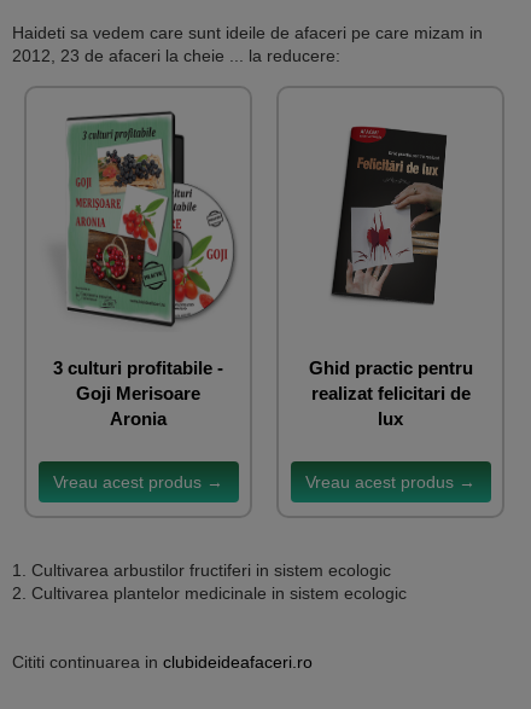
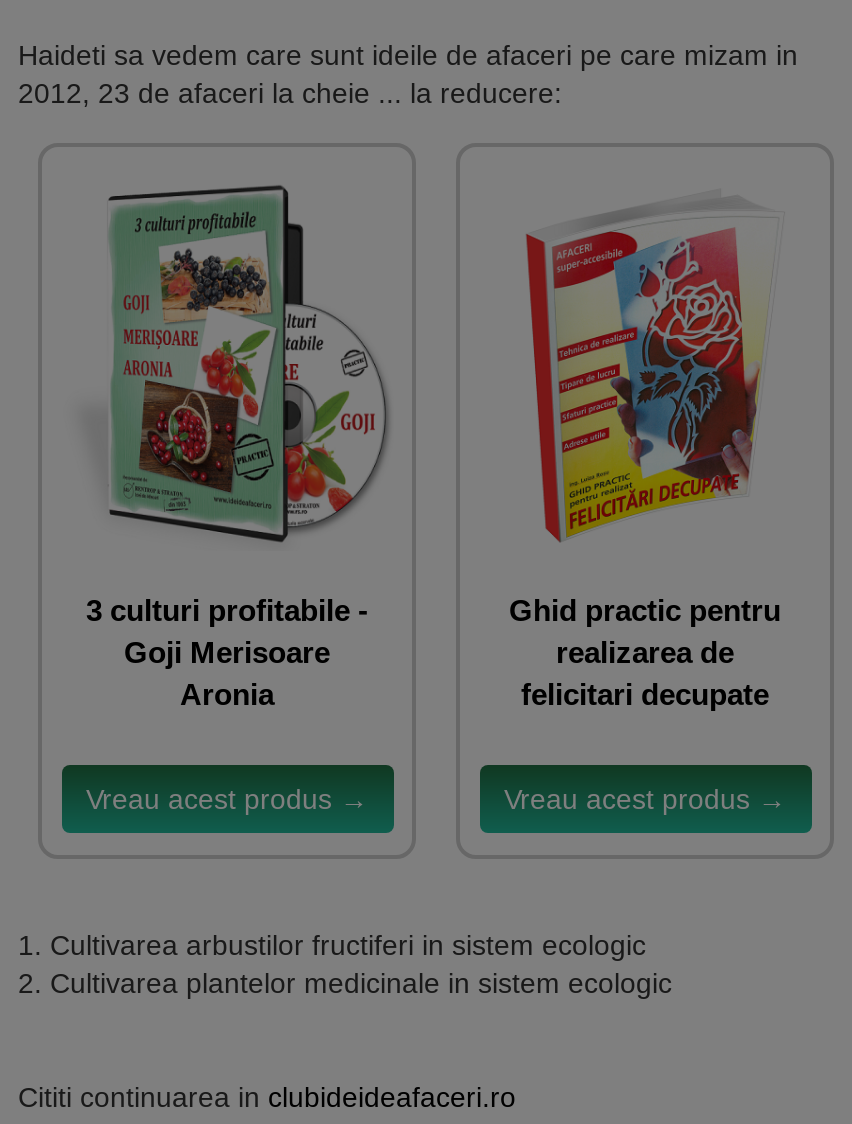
[319,120,463,326] [image] -> [524,197,768,543] [image]
[311,383,470,429] realizat felicitari de | lux -> [521,636,769,712] realizarea de | felicitari decupate

